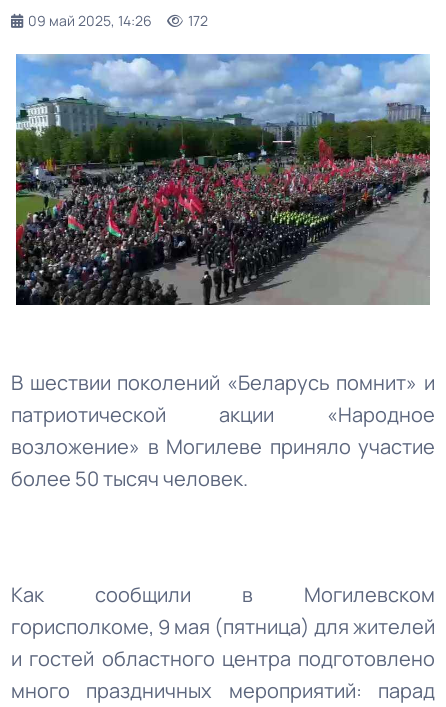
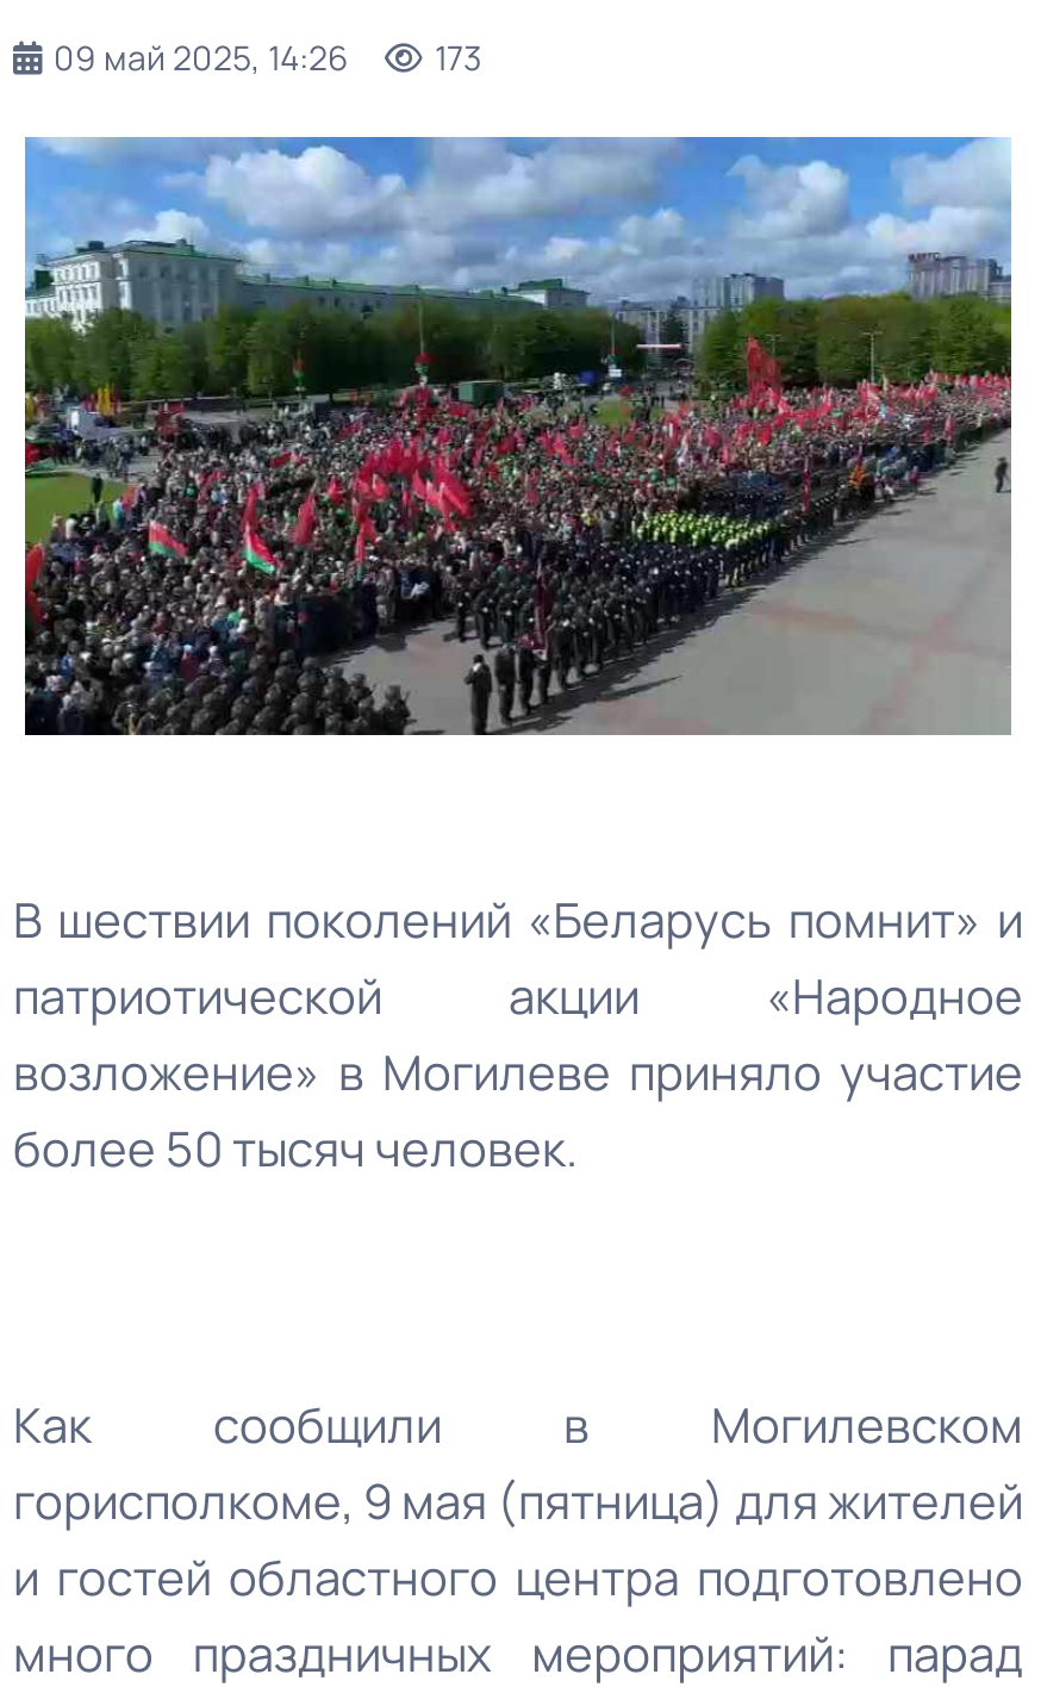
[28,11,208,30] 09 май 2025, 14:26 172 -> [54,35,482,80] 09 май 2025, 14:26 173

